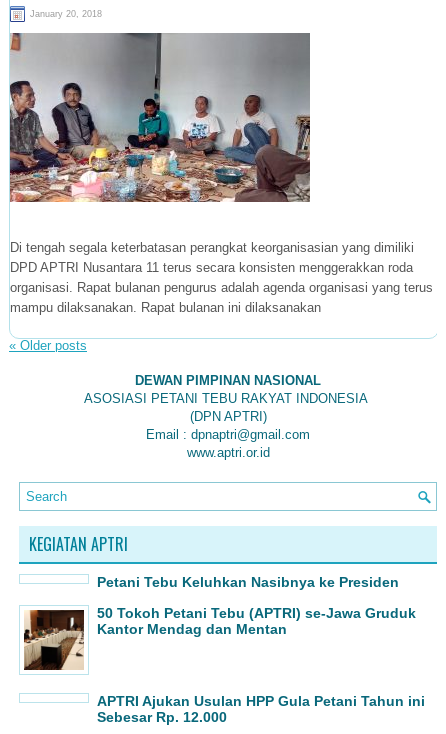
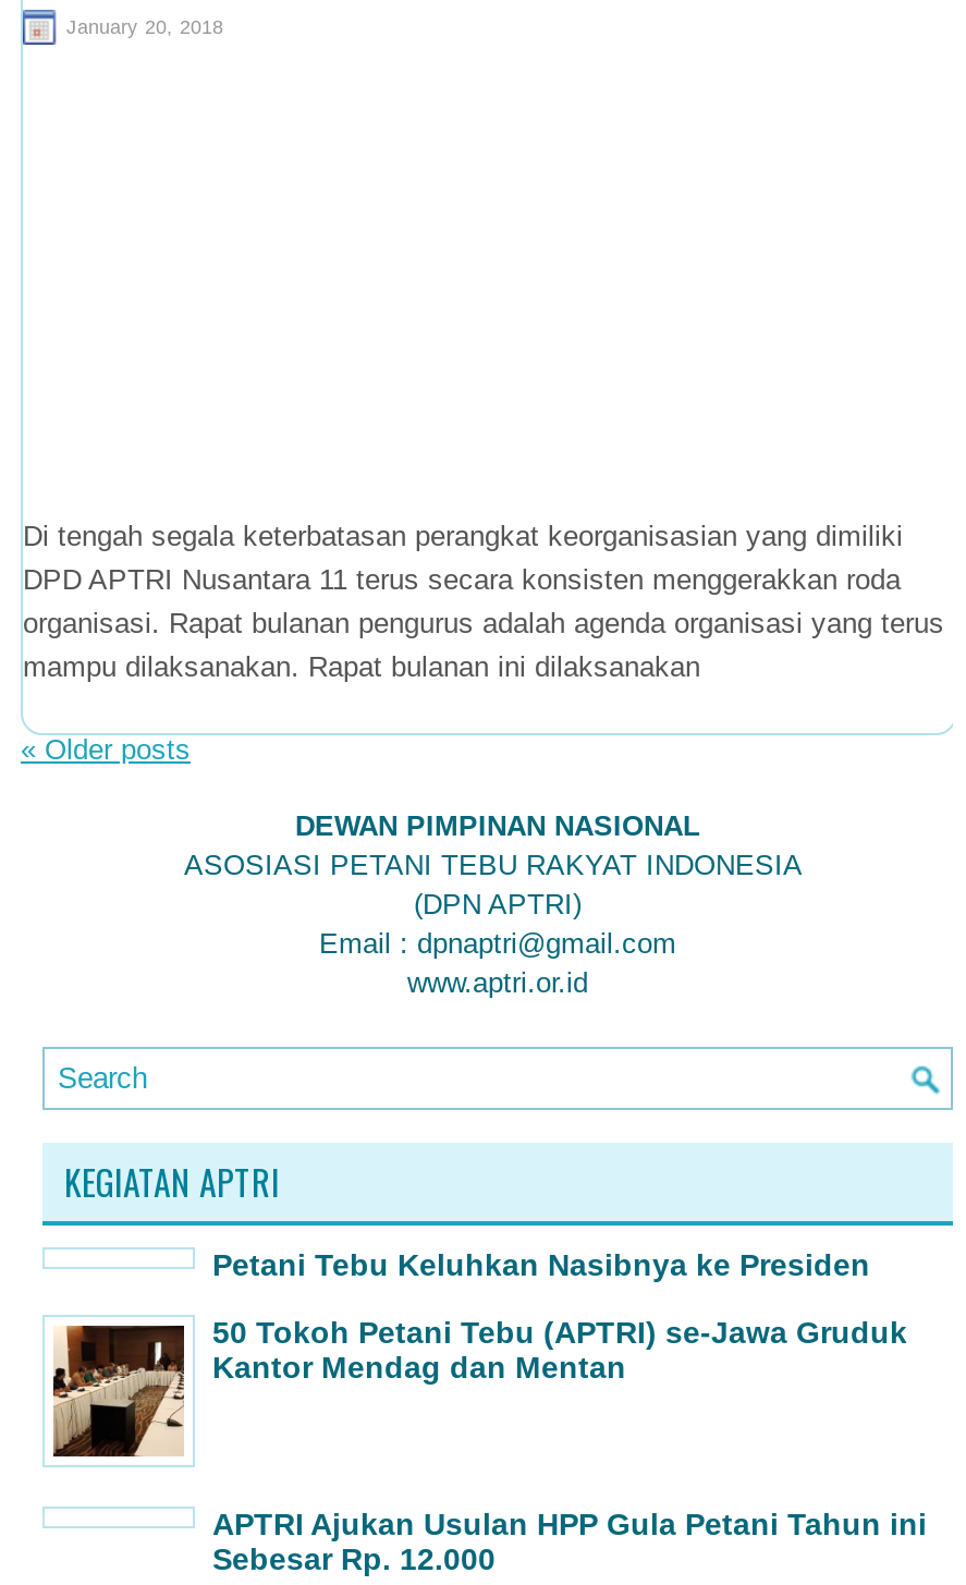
[9,32,311,203] [image] -> none

